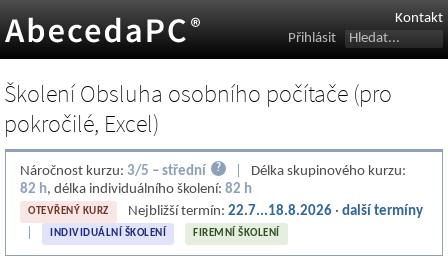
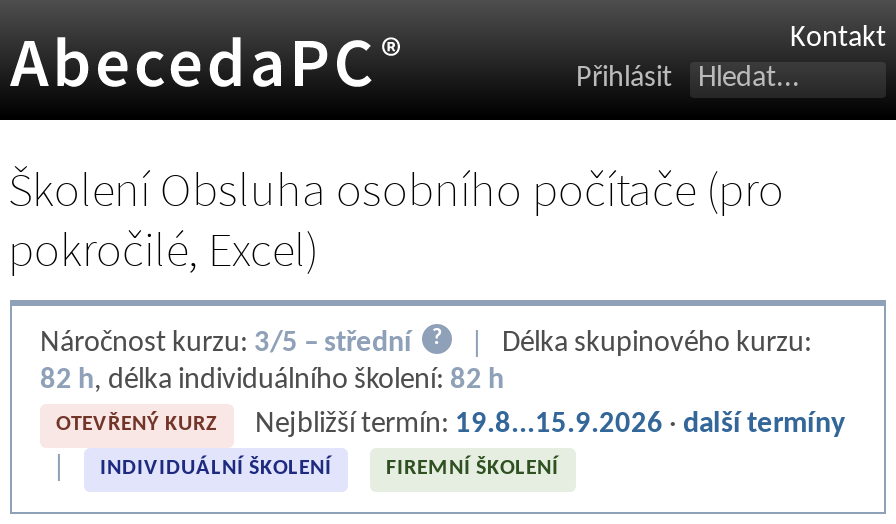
[124,204,422,219] Nejbližší termín: 22.7...18.8.2026 · další termíny -> [249,409,845,439] Nejbližší termín: 19.8...15.9.2026 · další termíny

